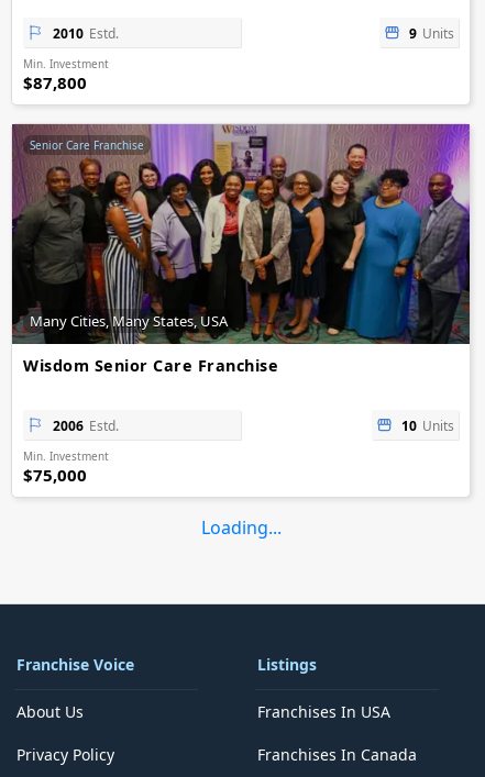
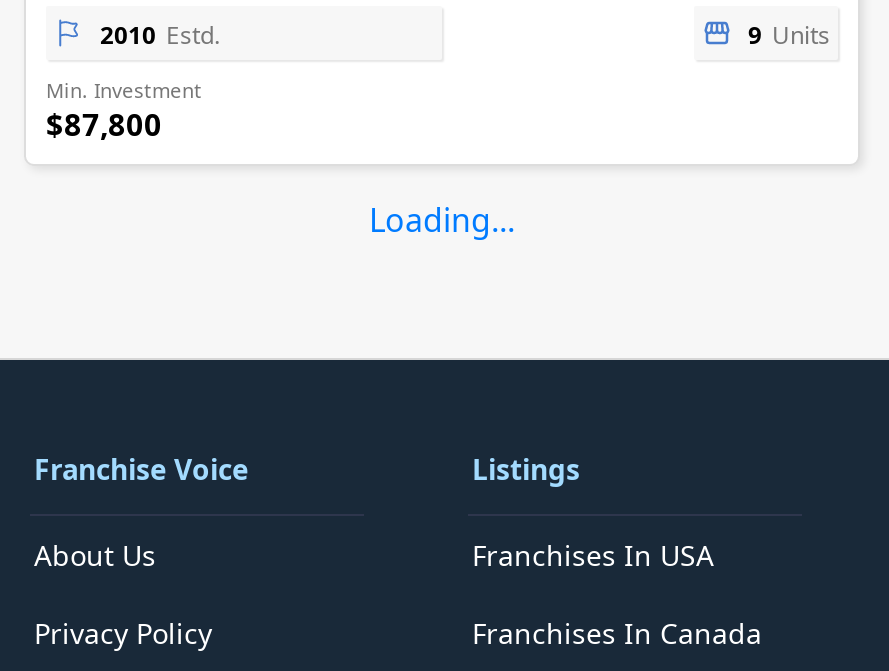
[11,123,471,345] [image] | Senior Care Franchise -> none
[23,311,454,486] Many Cities, Many States, USA | Wisdom Senior Care Franchise | 2006 Estd. | 10 Units | Min. Investment | $75,000 -> none

